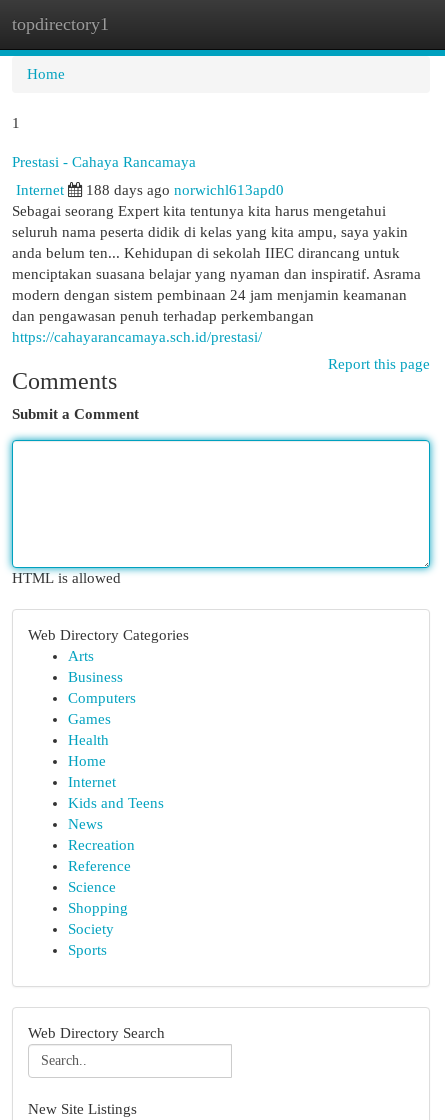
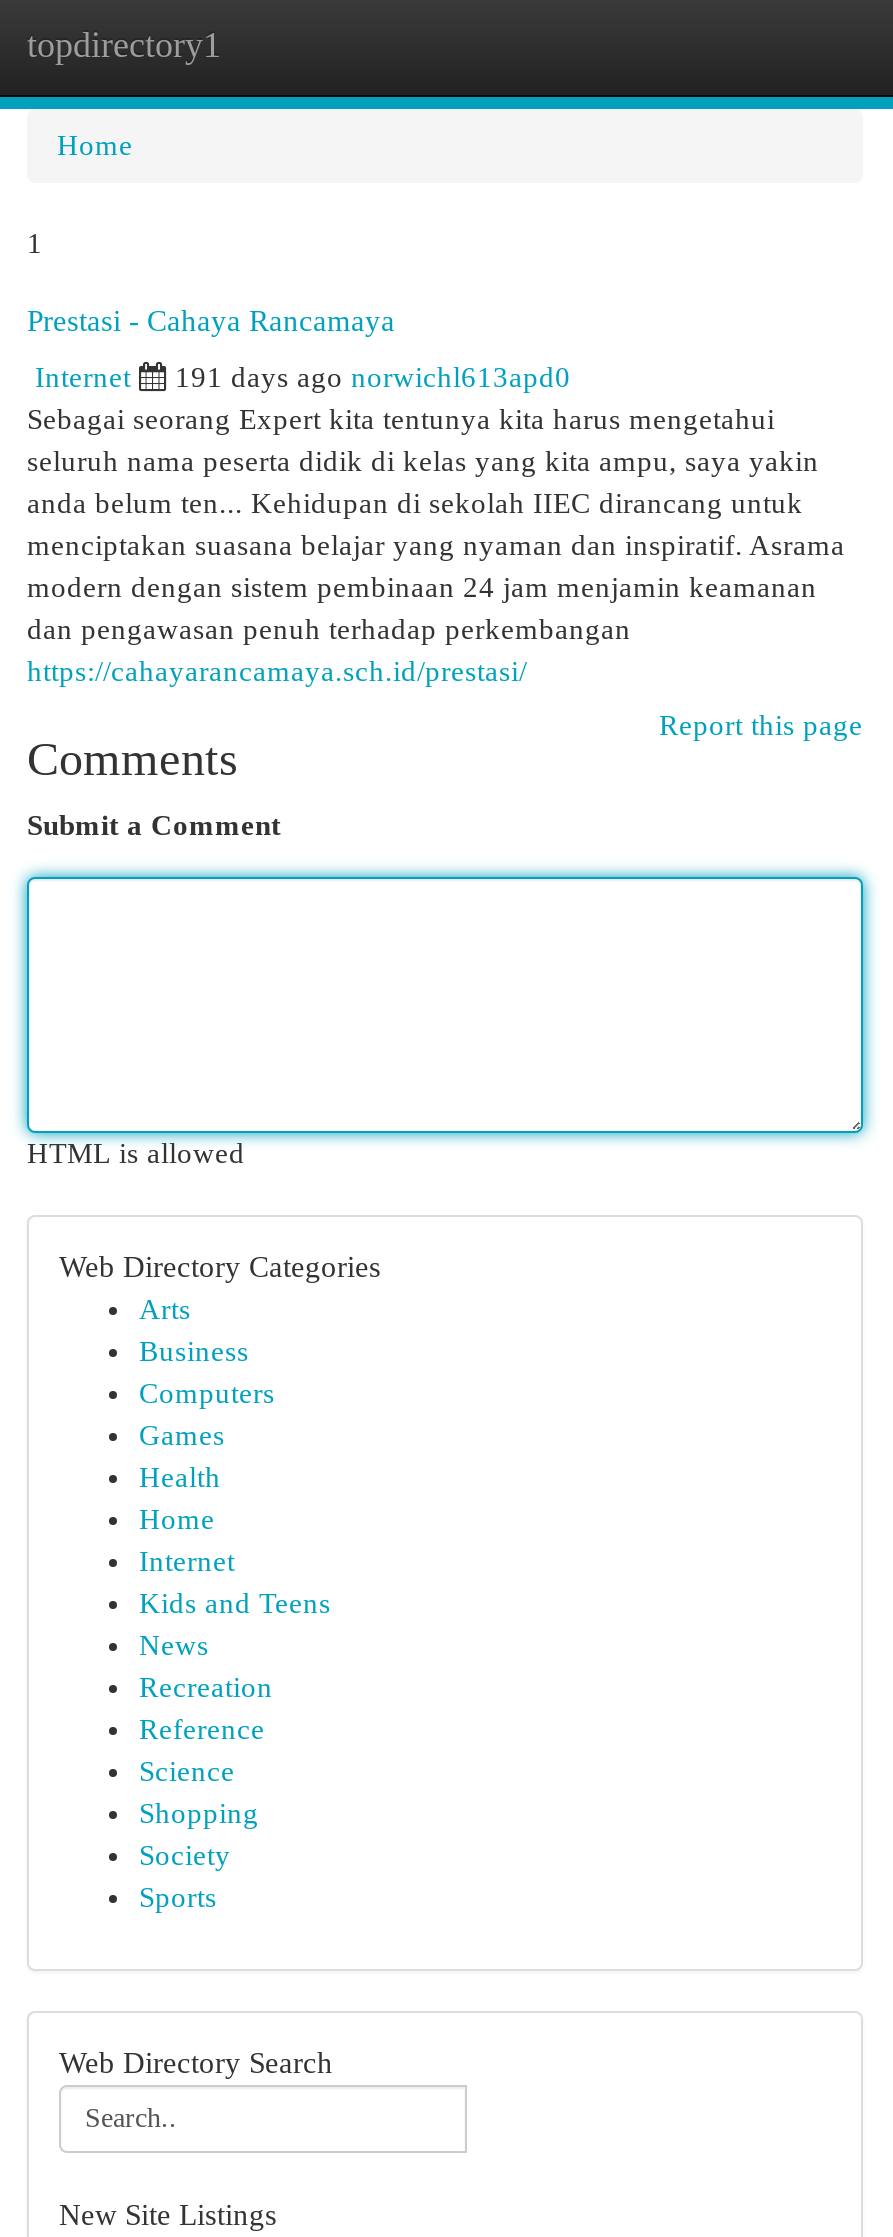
[86,182,284,198] 188 days ago norwichl613apd0 -> [175,361,571,393] 191 days ago norwichl613apd0

